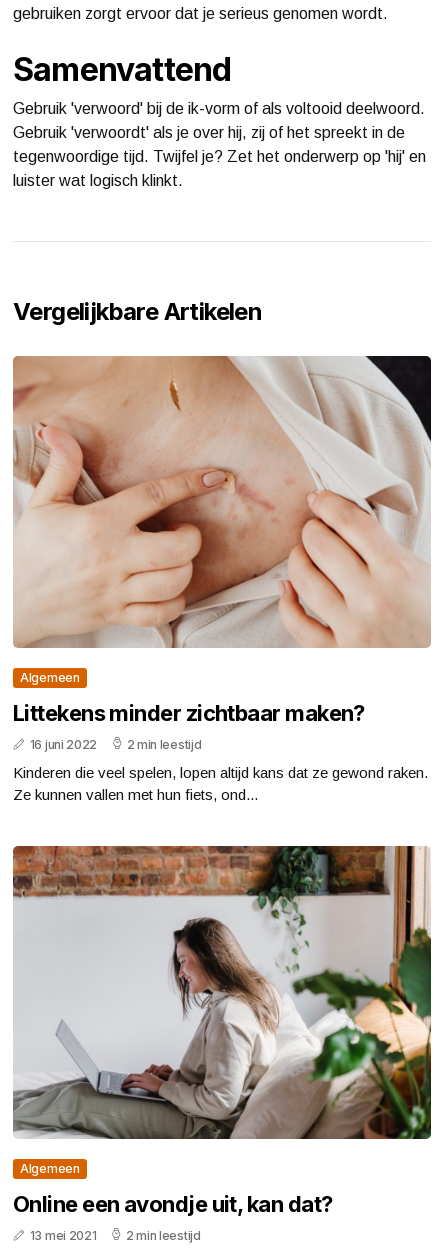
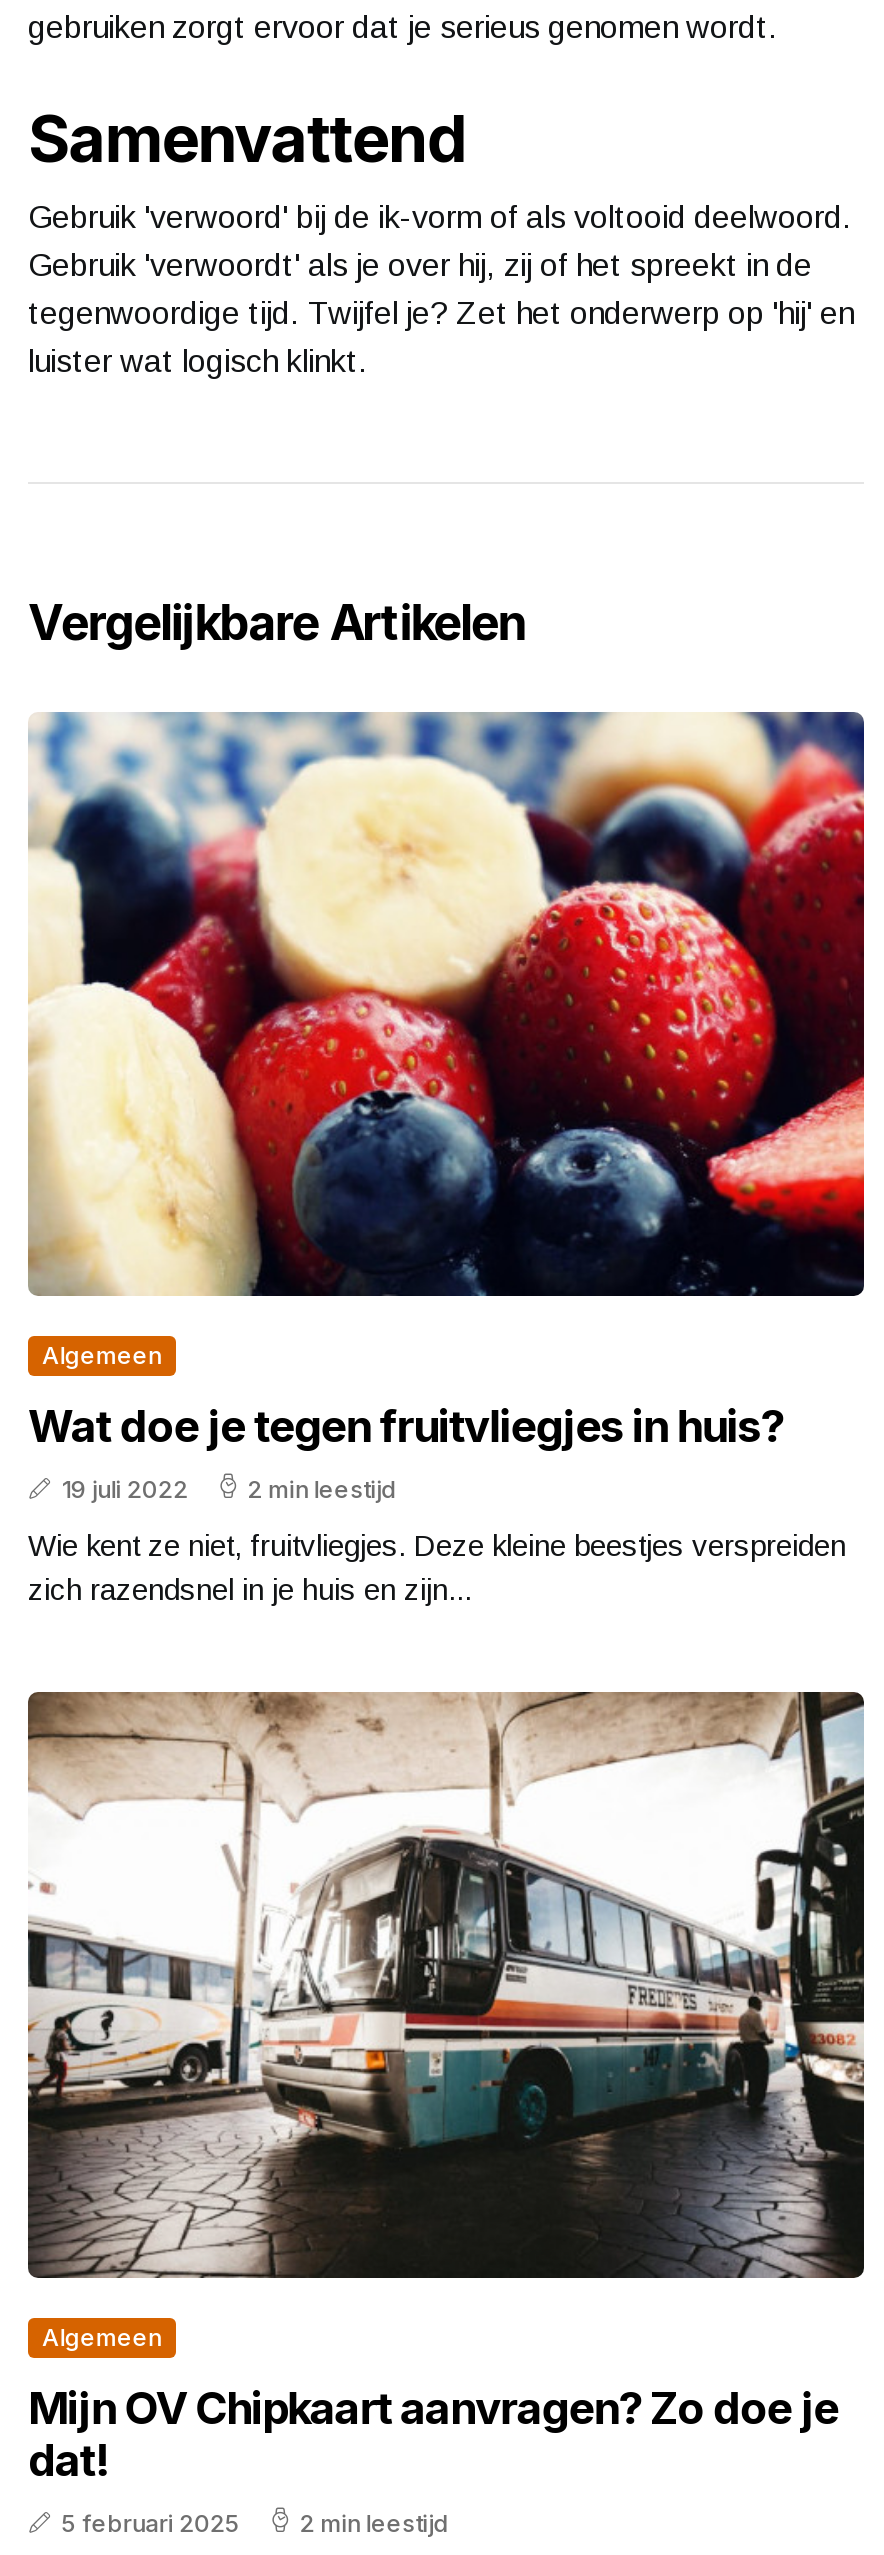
[13,355,432,649] [image] -> [28,710,866,1298] [image]
[13,700,365,752] Littekens minder zichtbaar maken? | 16 juni 2022 -> [28,1401,783,1505] Wat doe je tegen fruitvliegjes in huis? | 19 juli 2022
[13,764,428,803] Kinderen die veel spelen, lopen altijd kans dat ze gewond raken. | Ze kunnen vallen met hun fiets, ond... -> [28,1529,846,1607] Wie kent ze niet, fruitvliegjes. Deze kleine beestjes verspreiden | zich razendsnel in je huis en zijn...
[13,845,432,1140] [image] -> [26,1690,866,2280] [image]
[13,1191,332,1243] Online een avondje uit, kan dat? | 13 mei 2021 -> [28,2382,838,2538] Mijn OV Chipkaart aanvragen? Zo doe je | dat! | 5 februari 2025

